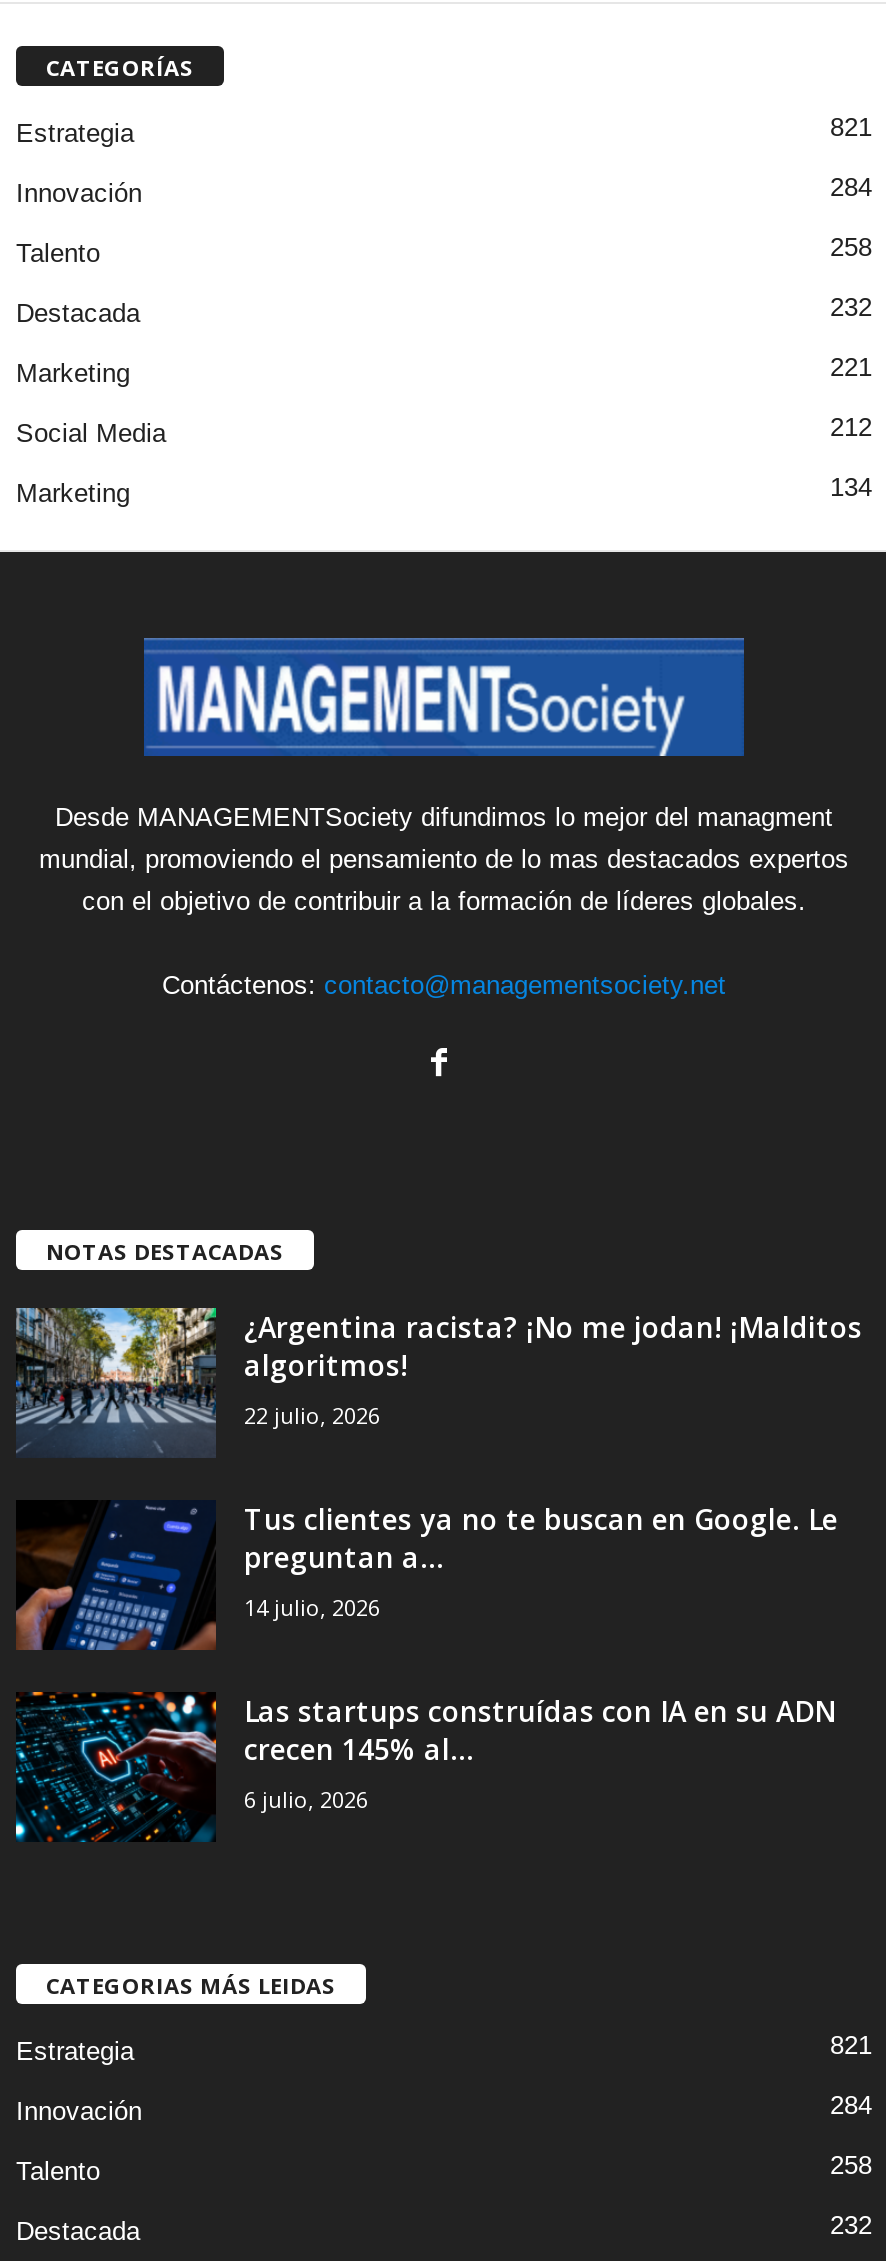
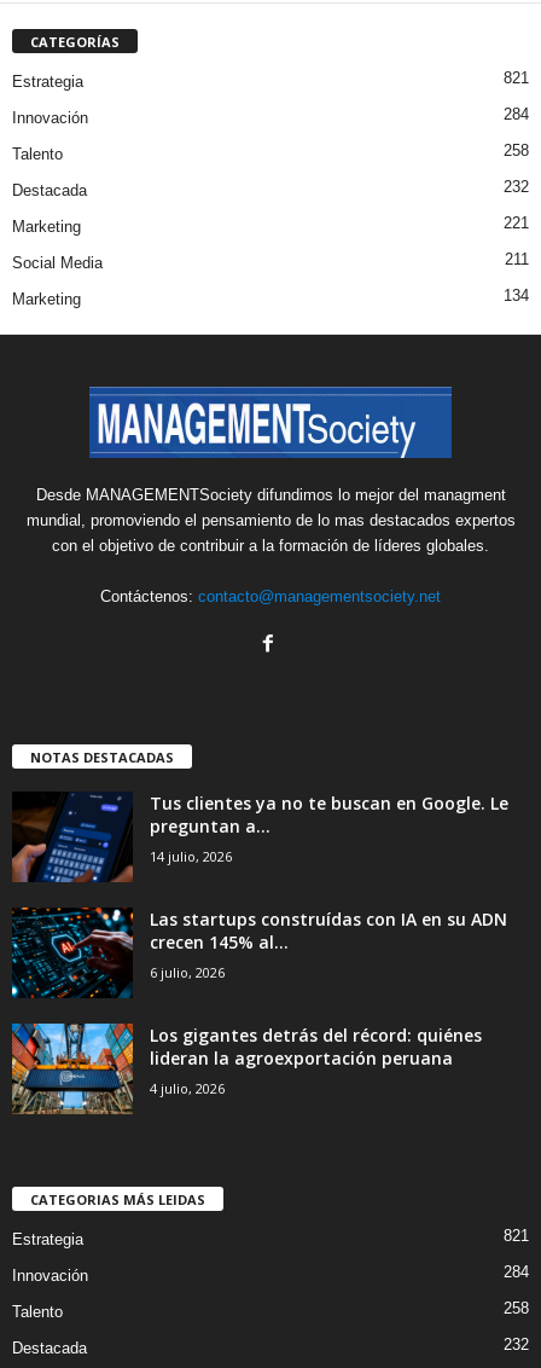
[830,412,872,442] 212 -> [505,250,529,268] 211
[14,1305,862,1457] [image] | ¿Argentina racista? ¡No me jodan! ¡Malditos | algoritmos! | 22 julio, 2026 -> none
moved [14,1500,838,1814] -> [11,791,508,981]: [image] | Tus clientes ya no te buscan en Google. Le | preguntan a... | 14 julio, 2026 | Las startups construídas con IA en su ADN | crecen 145% al... | 6 julio, 2026
none -> [11,1022,482,1115] [image] | Los gigantes detrás del récord: quiénes | lideran la agroexportación peruana | 4 julio, 2026

